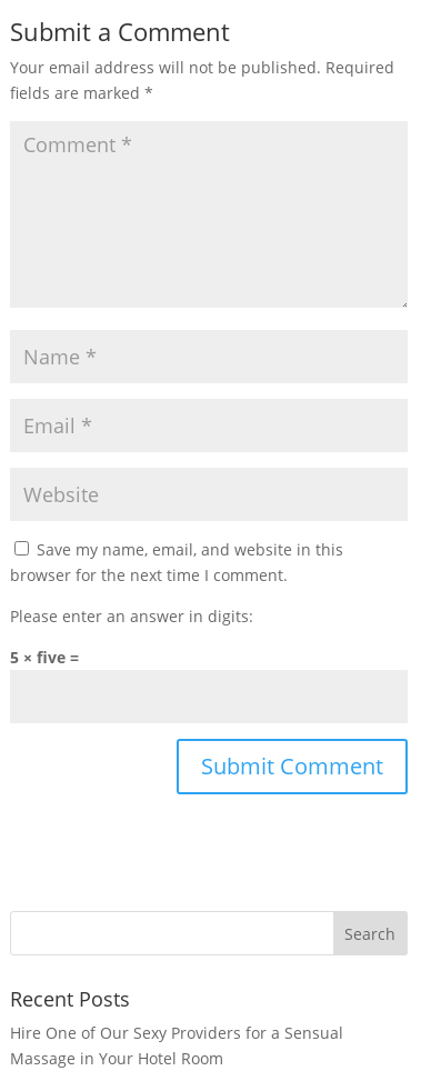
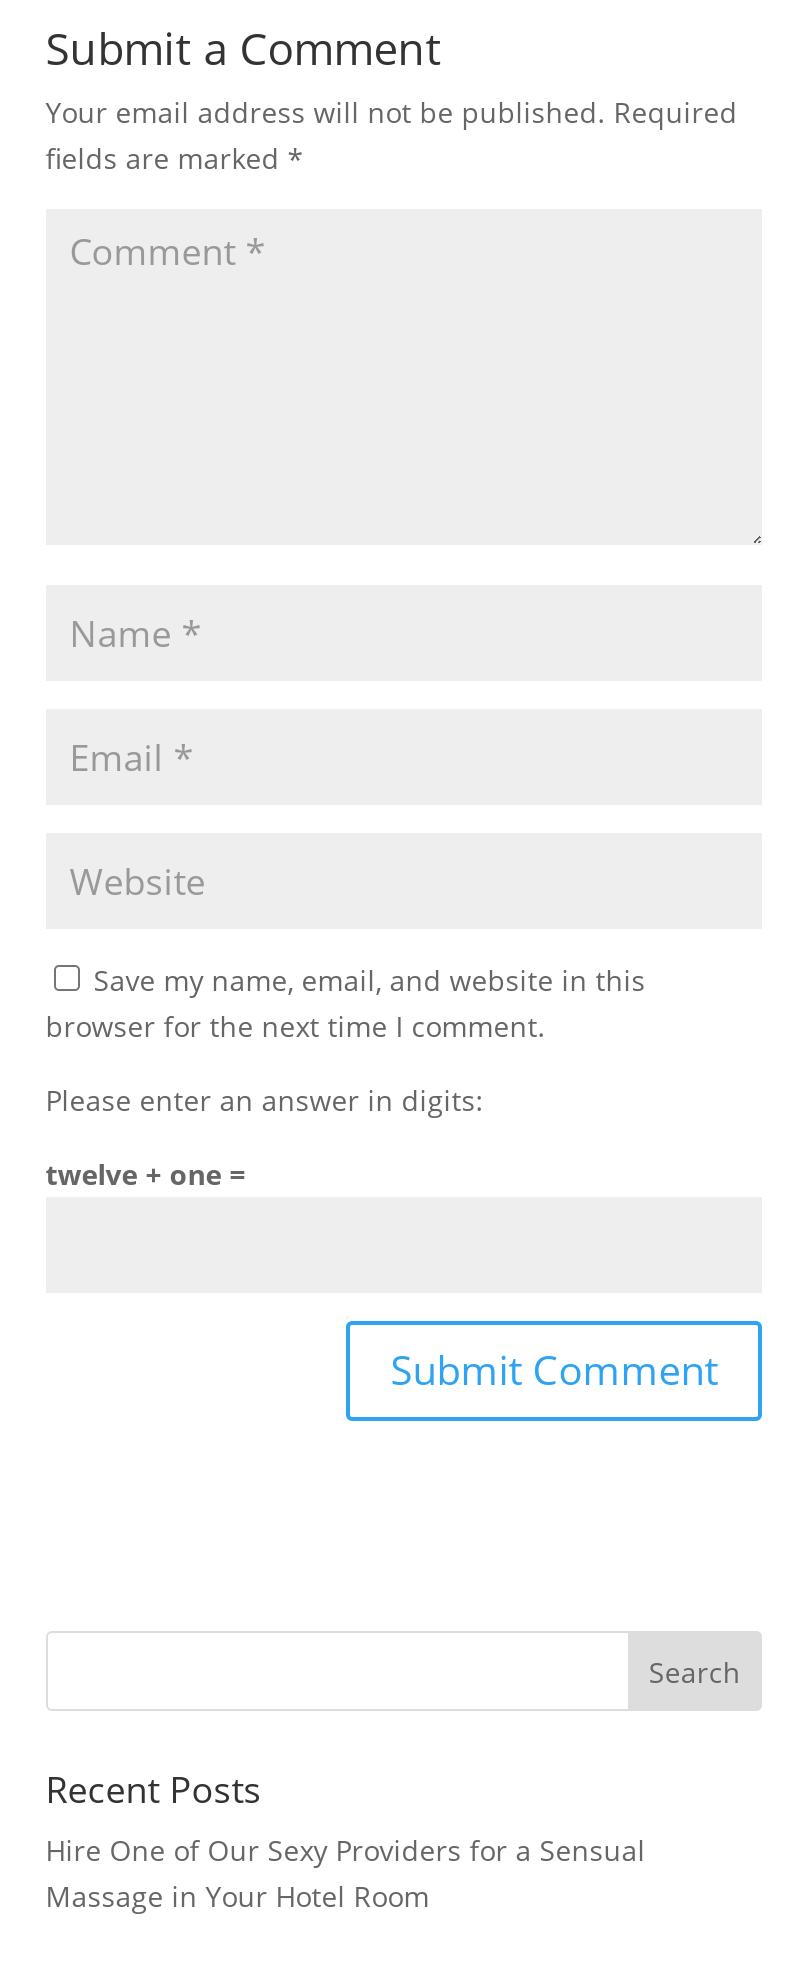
[10,646,79,668] 5 × five = -> [46,1155,246,1193] twelve + one =

